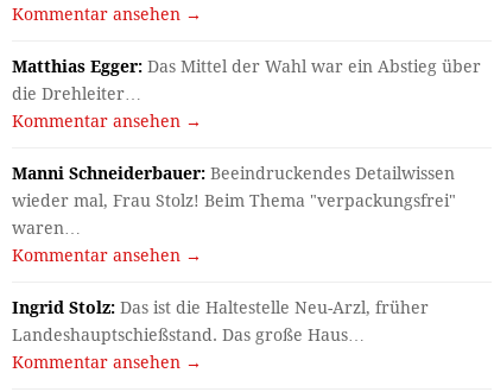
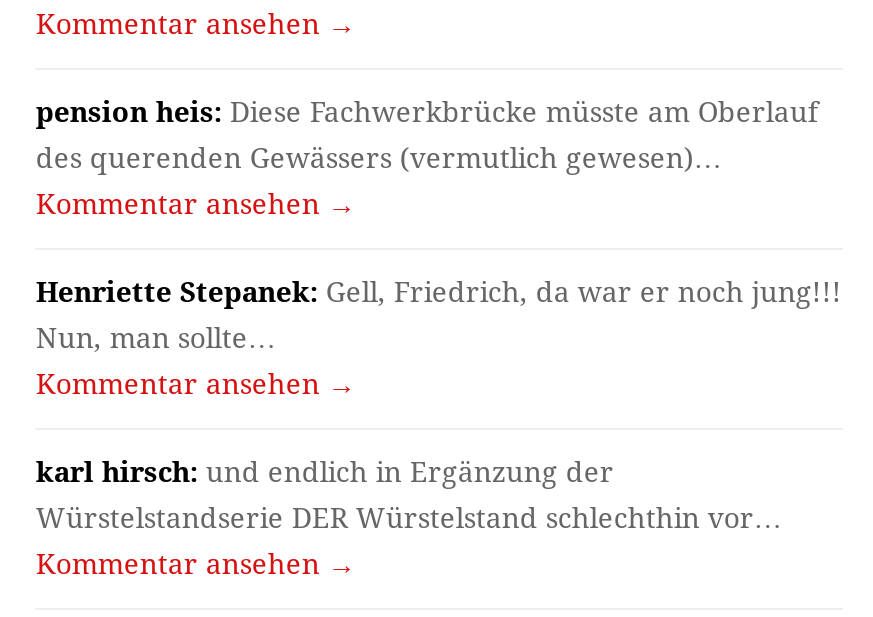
[12,57,481,103] Matthias Egger: Das Mittel der Wahl war ein Abstieg über | die Drehleiter… -> [36,95,818,173] pension heis: Diese Fachwerkbrücke müsste am Oberlauf | des querenden Gewässers (vermutlich gewesen)…
[12,164,456,237] Manni Schneiderbauer: Beeindruckendes Detailwissen | wieder mal, Frau Stolz! Beim Thema "verpackungsfrei" | waren… -> [36,275,842,353] Henriette Stepanek: Gell, Friedrich, da war er noch jung!!! | Nun, man sollte…
[12,298,429,344] Ingrid Stolz: Das ist die Haltestelle Neu-Arzl, früher | Landeshauptschießstand. Das große Haus… -> [36,455,782,533] karl hirsch: und endlich in Ergänzung der | Würstelstandserie DER Würstelstand schlechthin vor…

